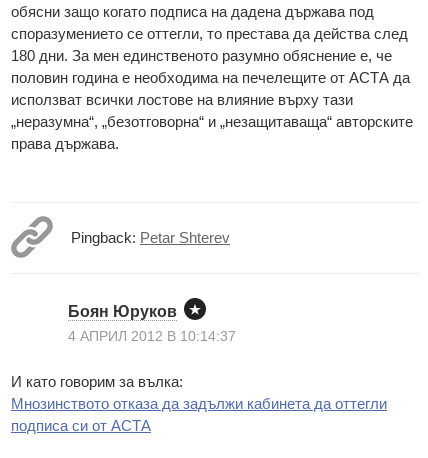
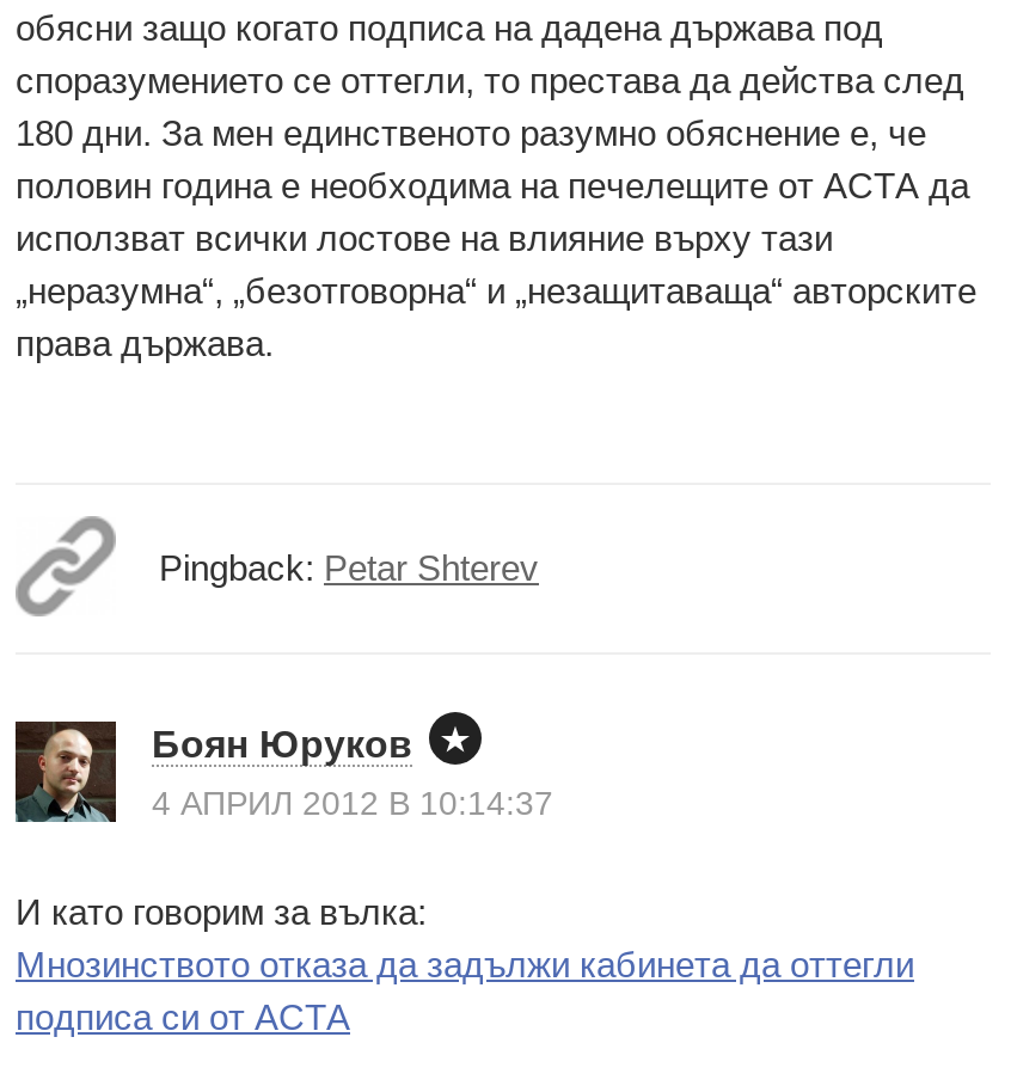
none -> [13,719,118,824] [image]

